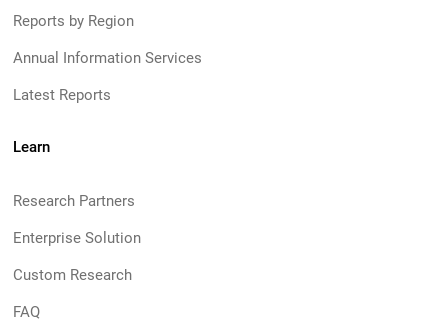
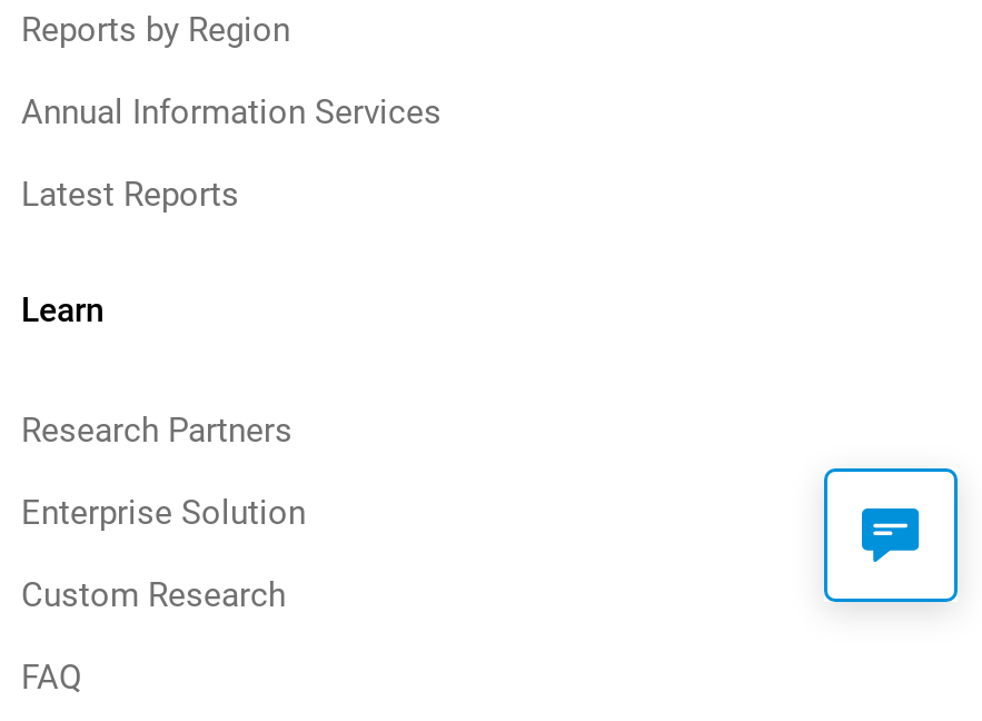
none -> [815,464,966,620] [image]

